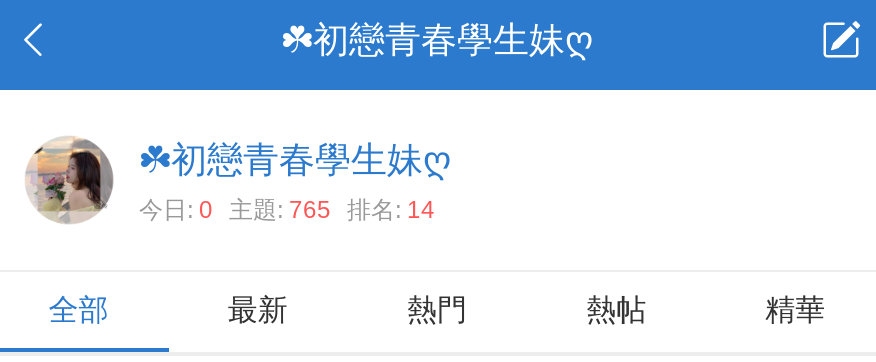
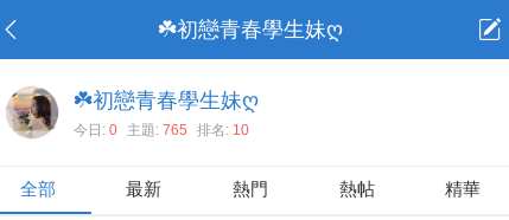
[139,196,435,224] 今日: 0 主題: 765 排名: 14 -> [74,122,249,138] 今日: 0 主題: 765 排名: 10

